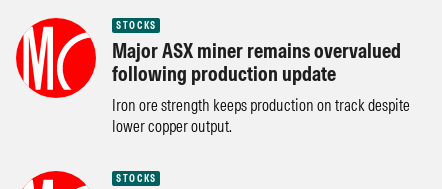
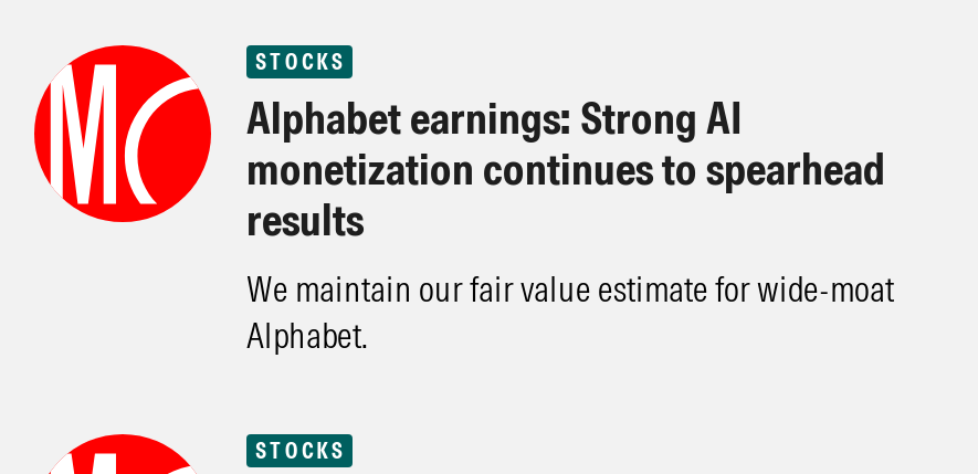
[112,38,410,136] Major ASX miner remains overvalued | following production update | Iron ore strength keeps production on track despite | lower copper output. -> [246,89,894,357] Alphabet earnings: Strong AI | monetization continues to spearhead | results | We maintain our fair value estimate for wide-moat | Alphabet.

